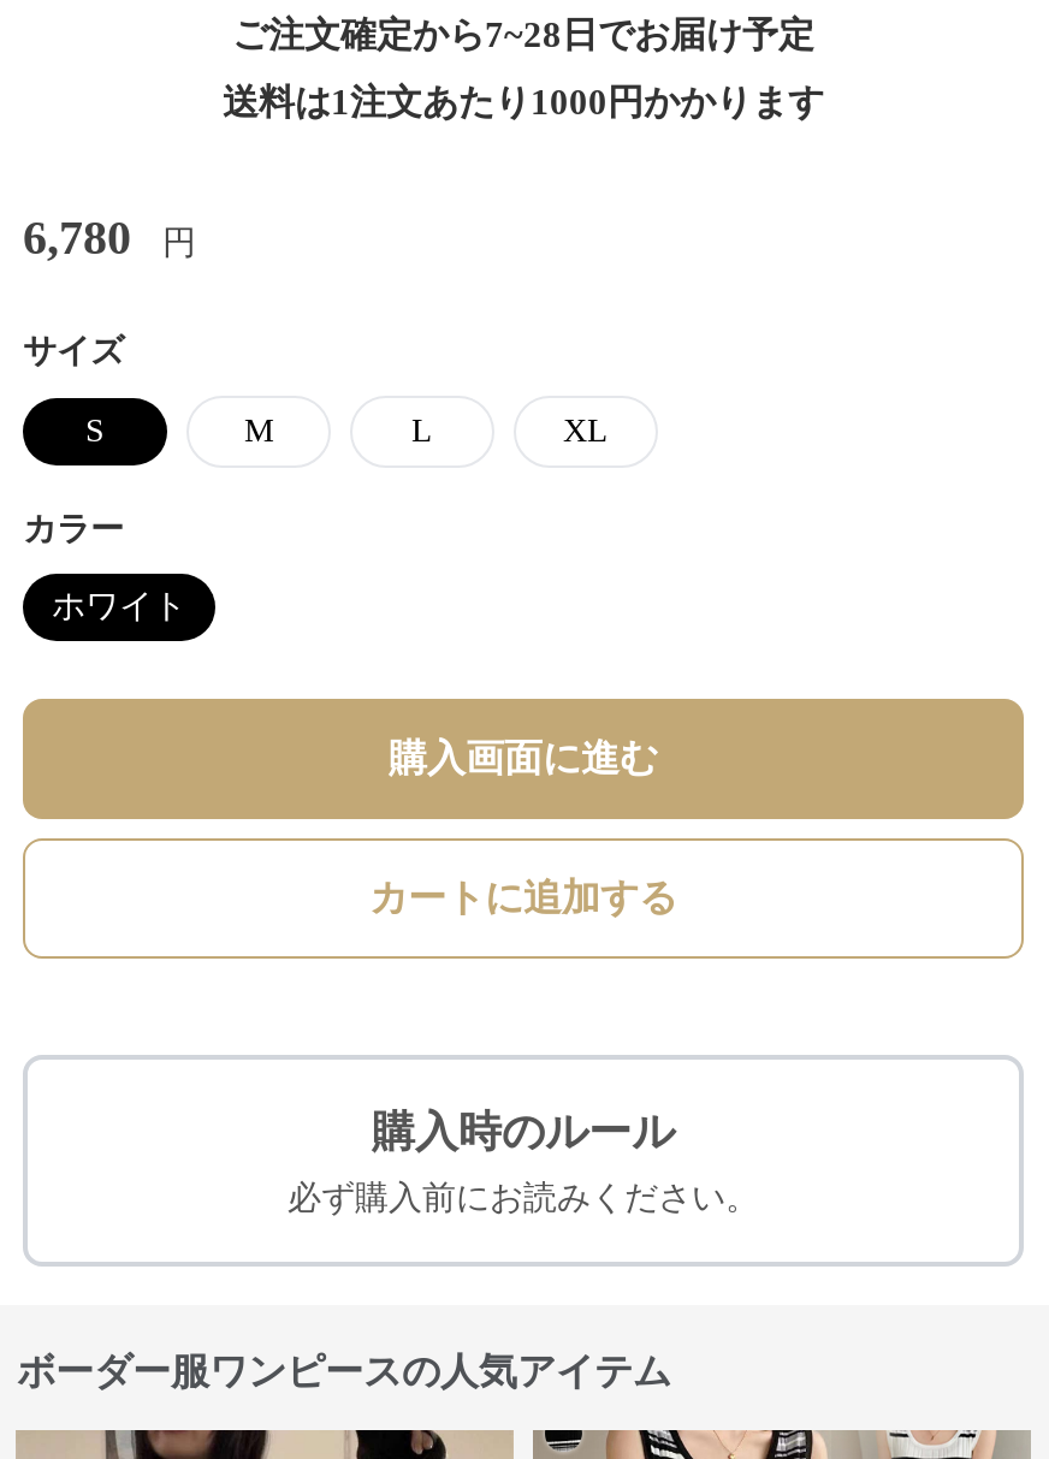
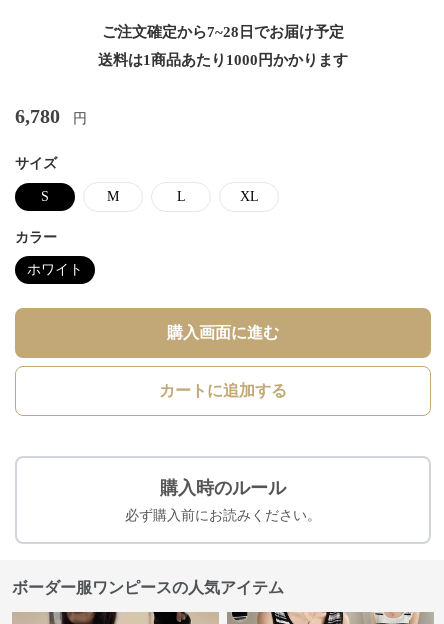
[223,83,824,121] 送料は1注文あたり1000円かかります -> [98,52,348,68] 送料は1商品あたり1000円かかります

